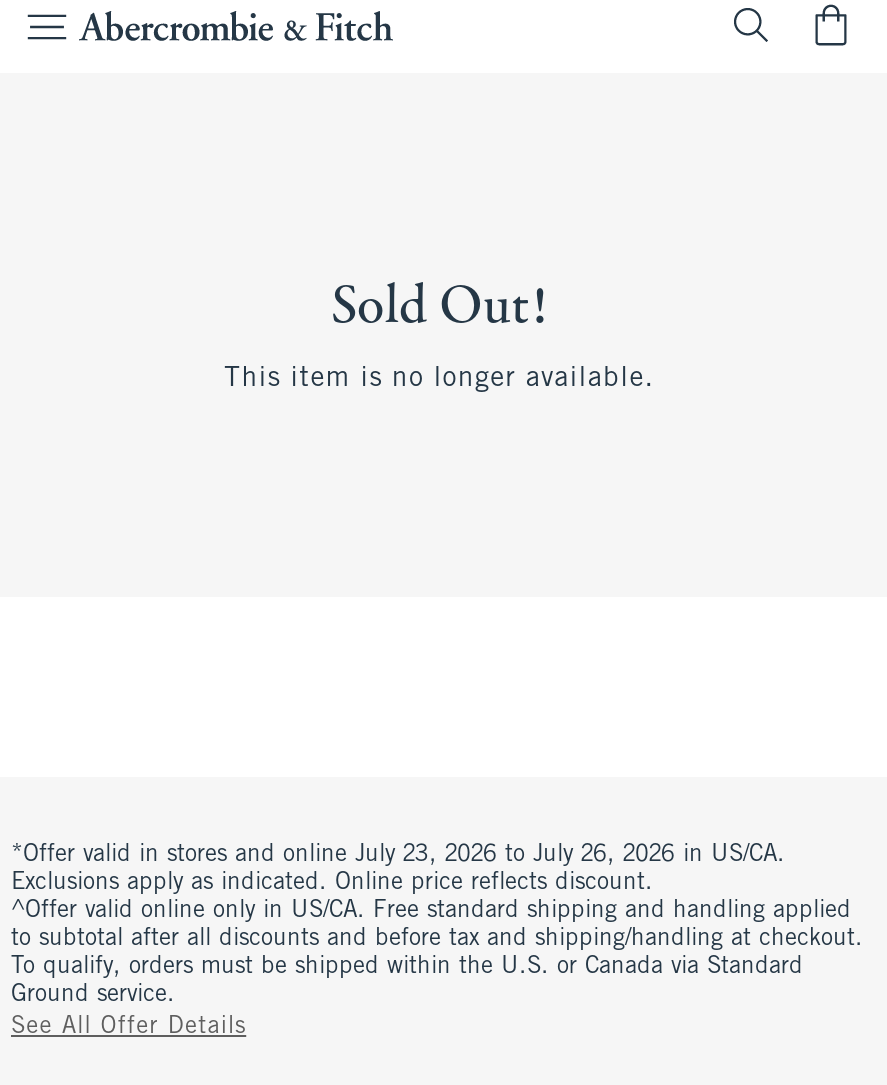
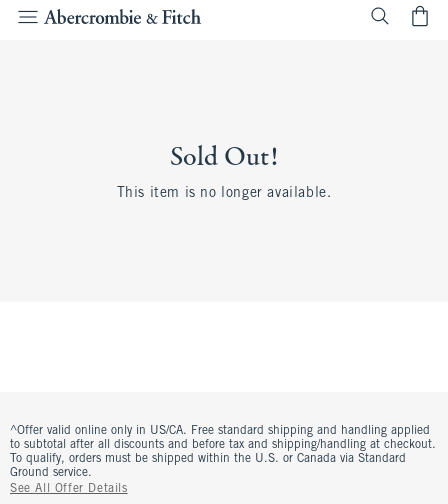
[11,843,785,895] *Offer valid in stores and online July 23, 2026 to July 26, 2026 in US/CA. | Exclusions apply as indicated. Online price reflects discount. -> none

